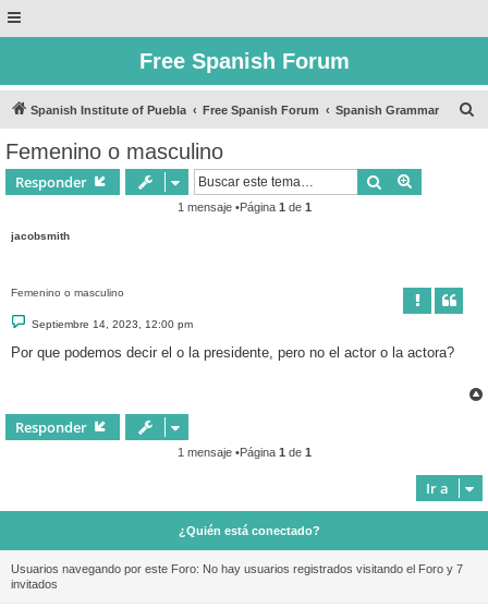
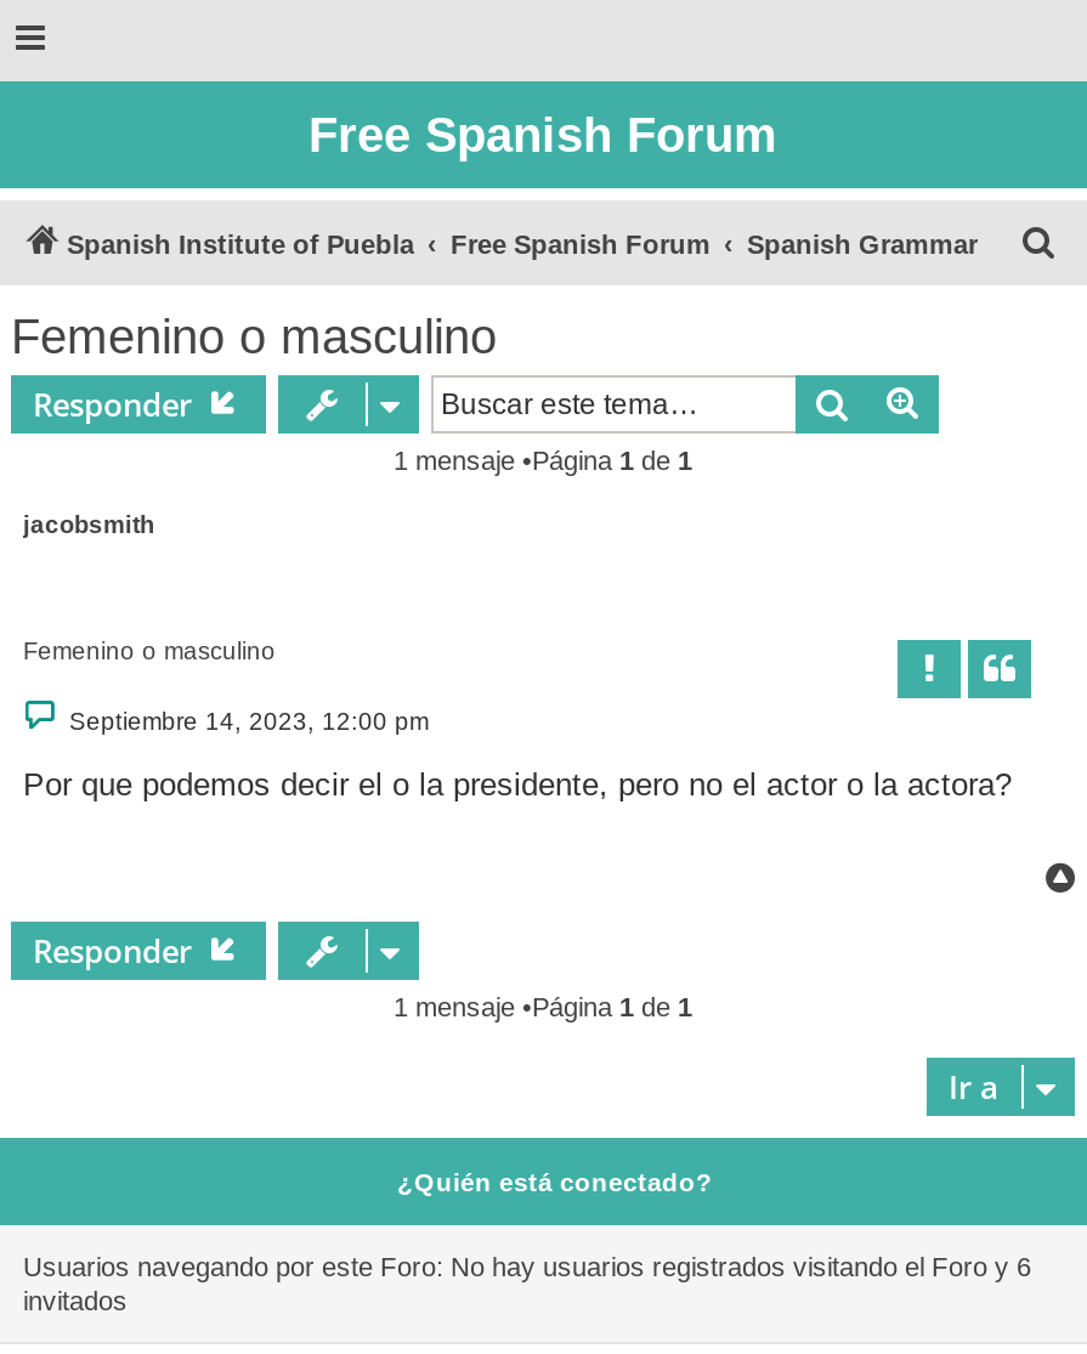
[11,562,463,575] Usuarios navegando por este Foro: No hay usuarios registrados visitando el Foro y 7 -> [23,1252,1031,1281] Usuarios navegando por este Foro: No hay usuarios registrados visitando el Foro y 6

